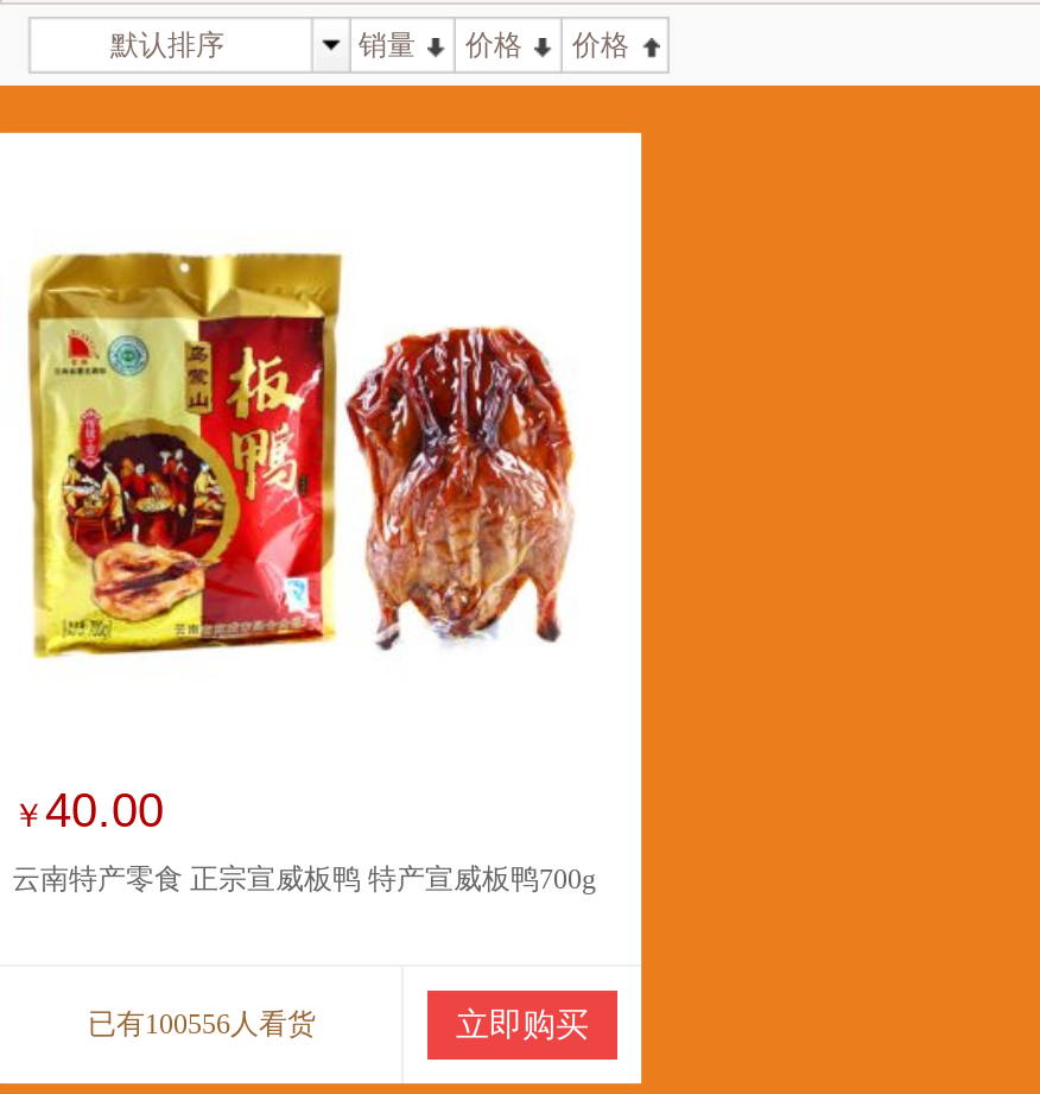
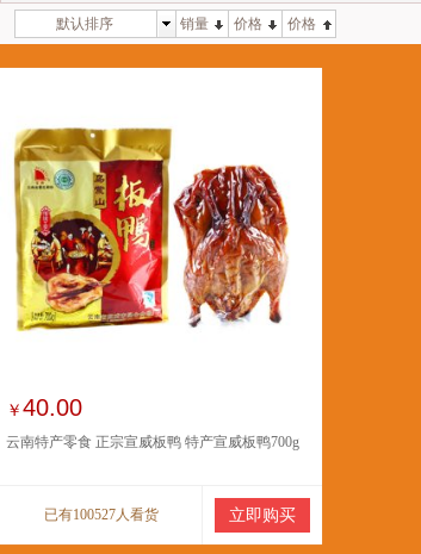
[88,1007,316,1041] 已有100556人看货 -> [44,506,159,523] 已有100527人看货

